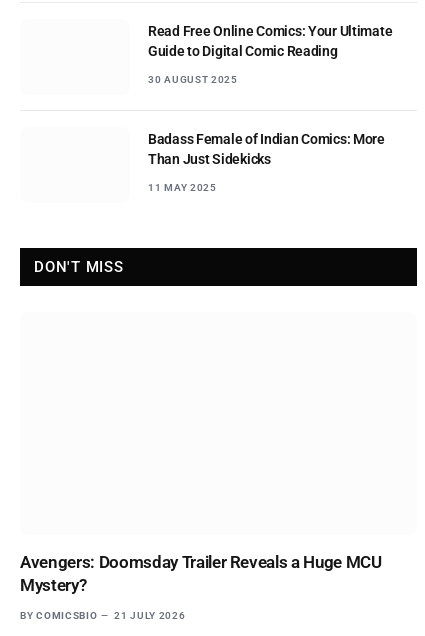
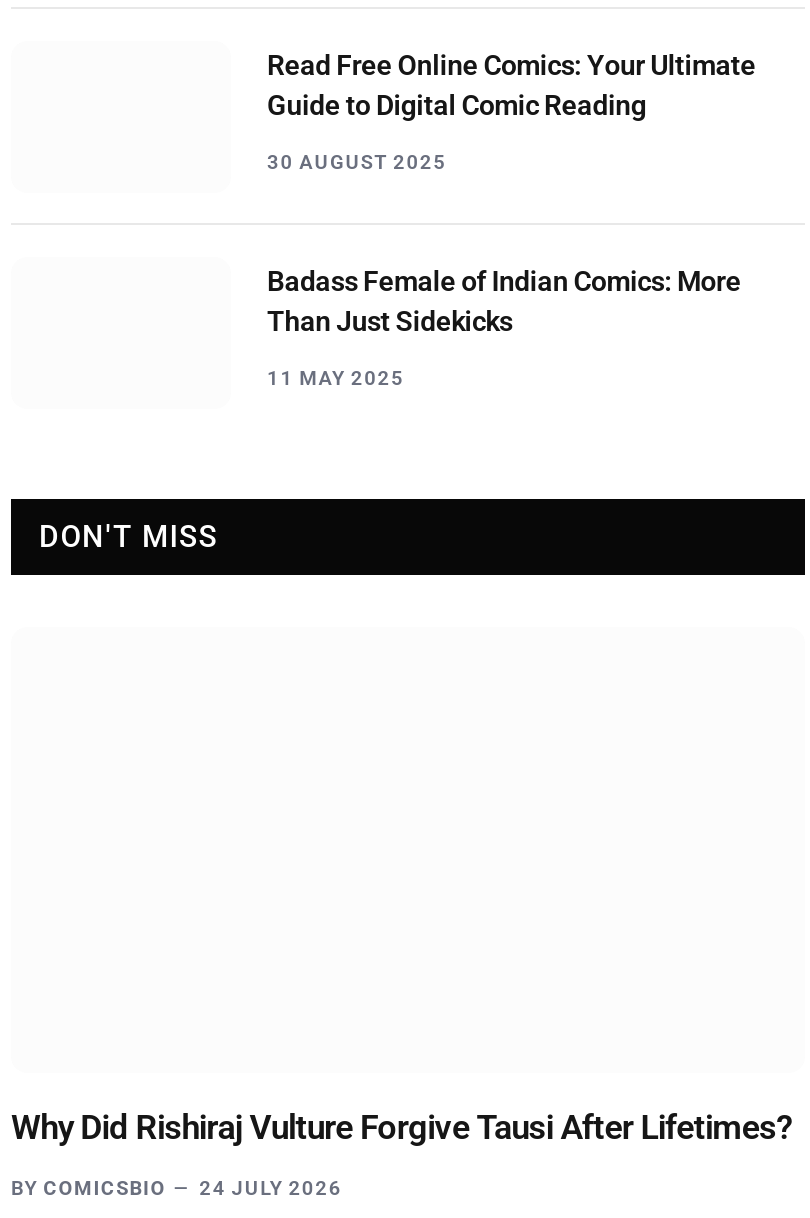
[20,552,382,595] Avengers: Doomsday Trailer Reveals a Huge MCU | Mystery? -> [11,1107,792,1147] Why Did Rishiraj Vulture Forgive Tausi After Lifetimes?
[20,610,185,621] BY COMICSBIO 21 JULY 2026 -> [11,1177,342,1199] BY COMICSBIO 24 JULY 2026

